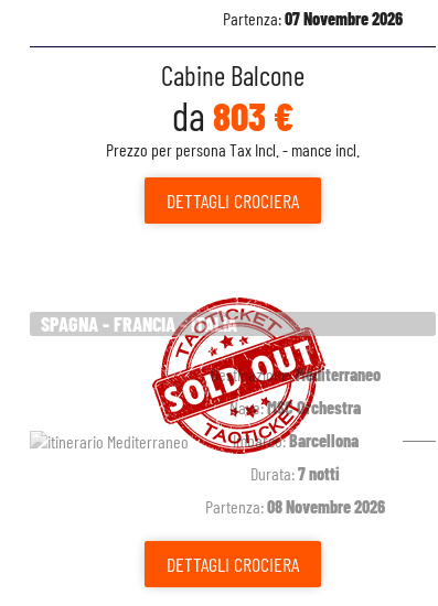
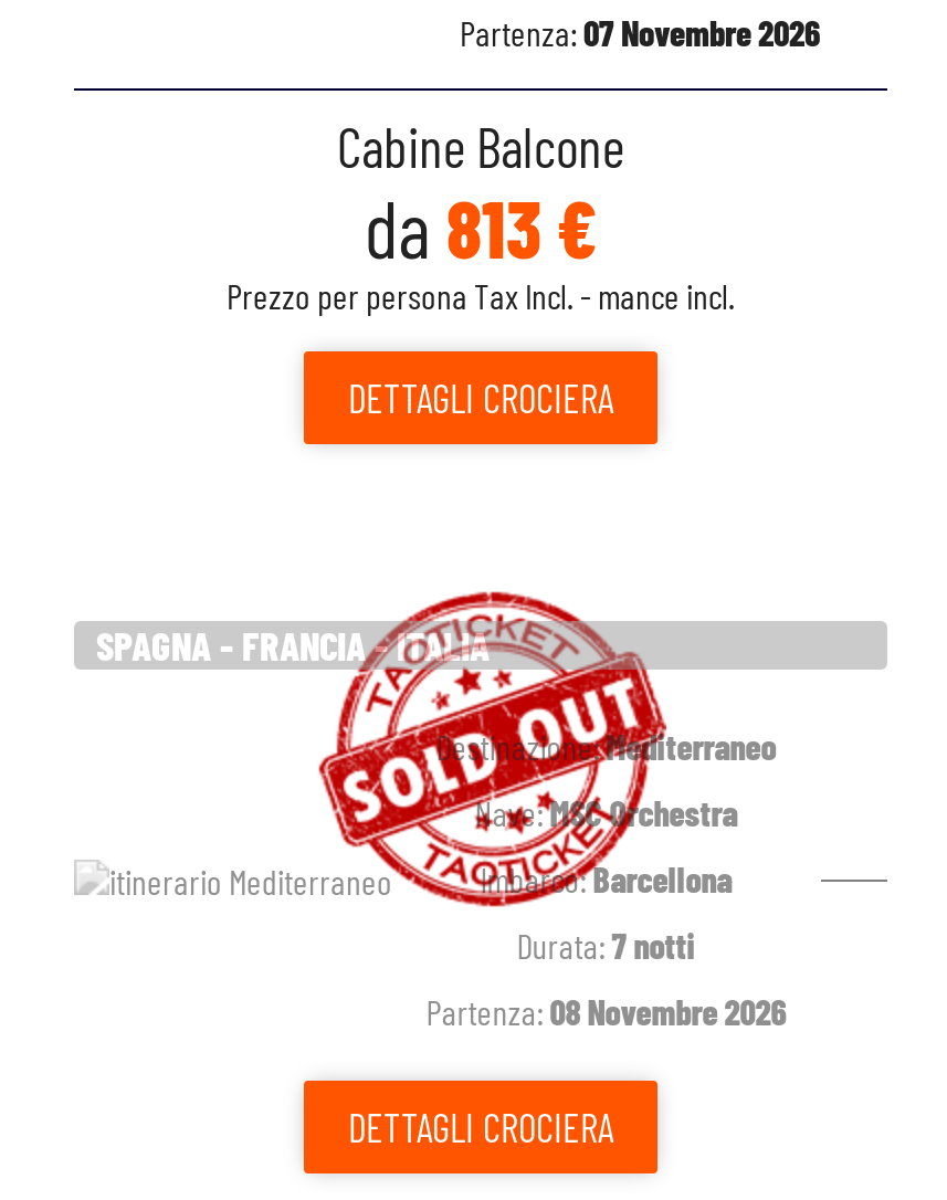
[172,91,293,139] da 803 € -> [365,179,597,274] da 813 €

